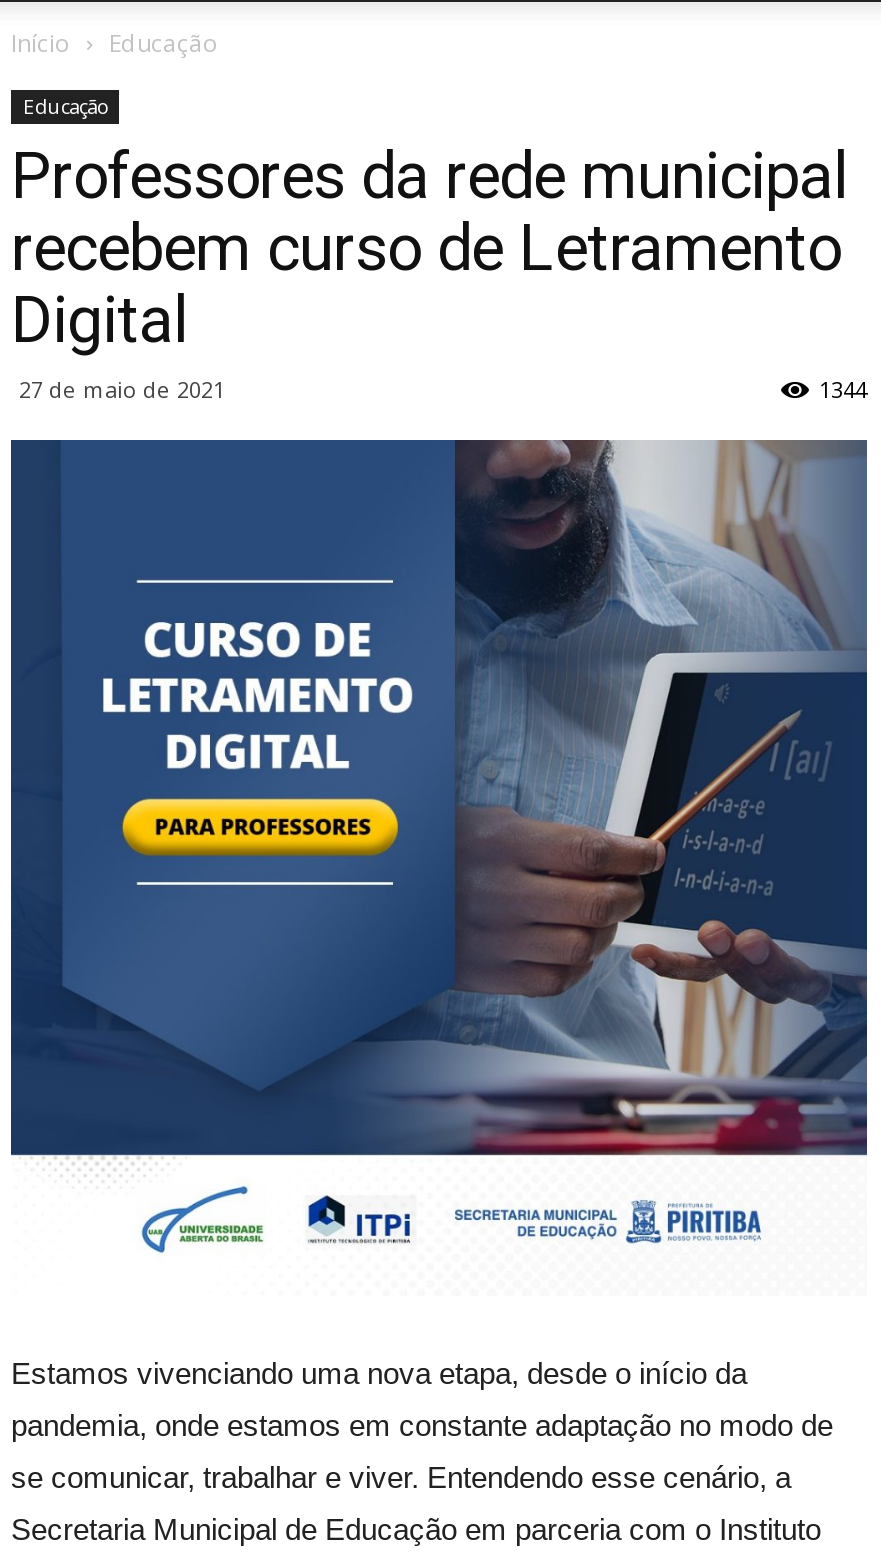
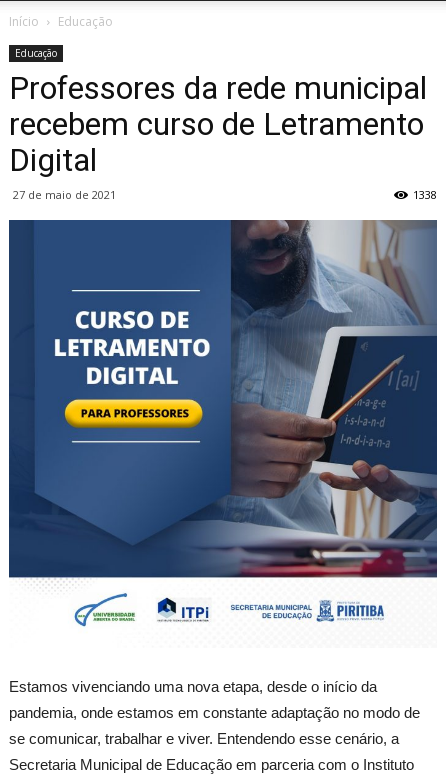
[819,374,867,404] 1344 -> [413,187,437,202] 1338

